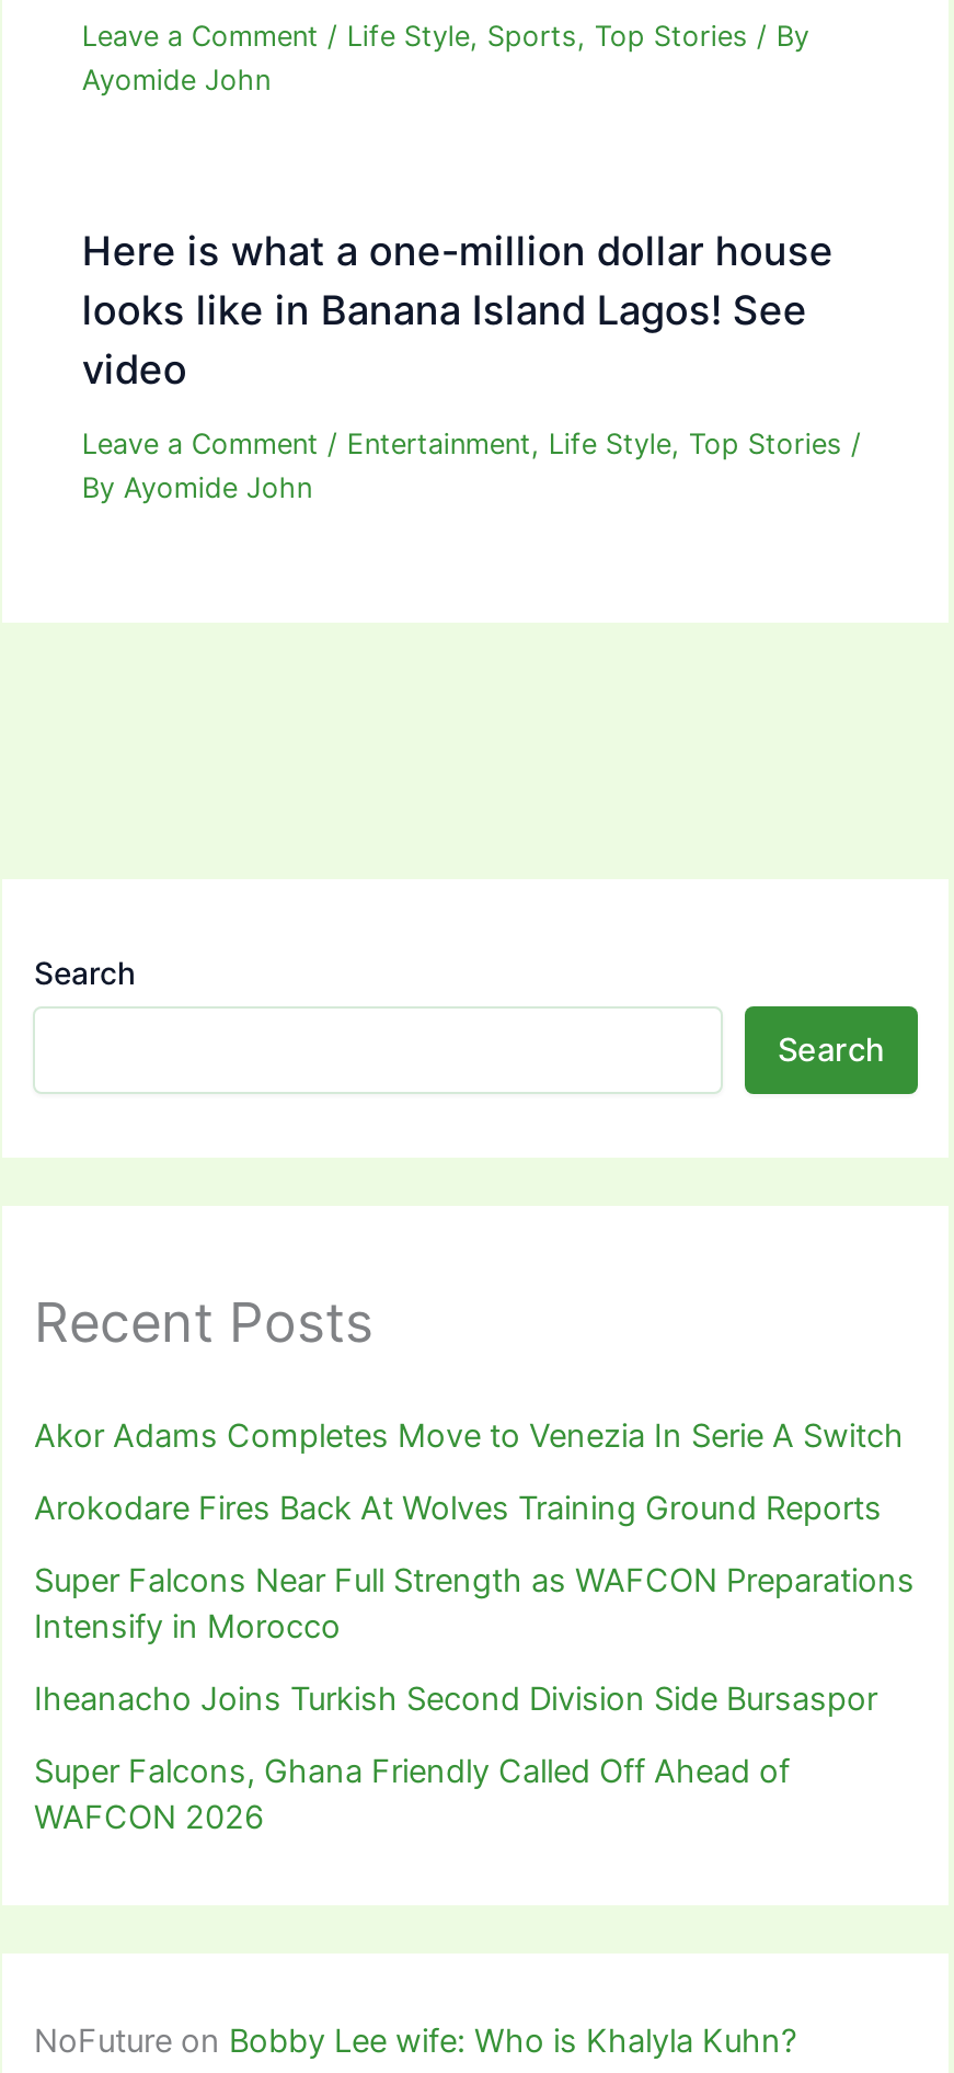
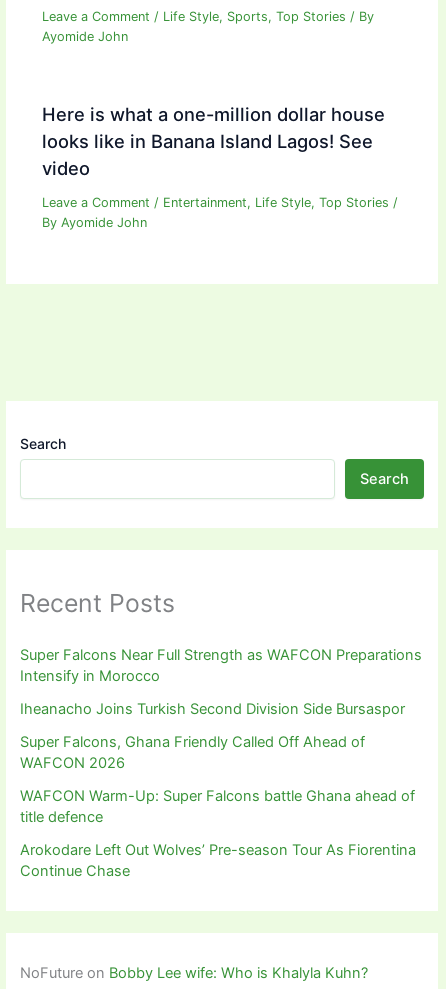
[34,1417,904,1529] Akor Adams Completes Move to Venezia In Serie A Switch | Arokodare Fires Back At Wolves Training Ground Reports -> none
moved [34,1562,915,1838] -> [20,646,422,772]: Super Falcons Near Full Strength as WAFCON Preparations | Intensify in Morocco | Iheanacho Joins Turkish Second Division Side Bursaspor | Super Falcons, Ghana Friendly Called Off Ahead of | WAFCON 2026
none -> [20,787,416,880] WAFCON Warm-Up: Super Falcons battle Ghana ahead of | title defence | Arokodare Left Out Wolves’ Pre-season Tour As Fiorentina | Continue Chase

